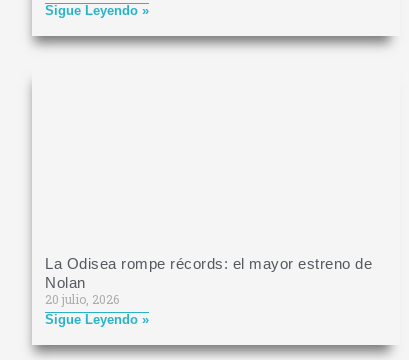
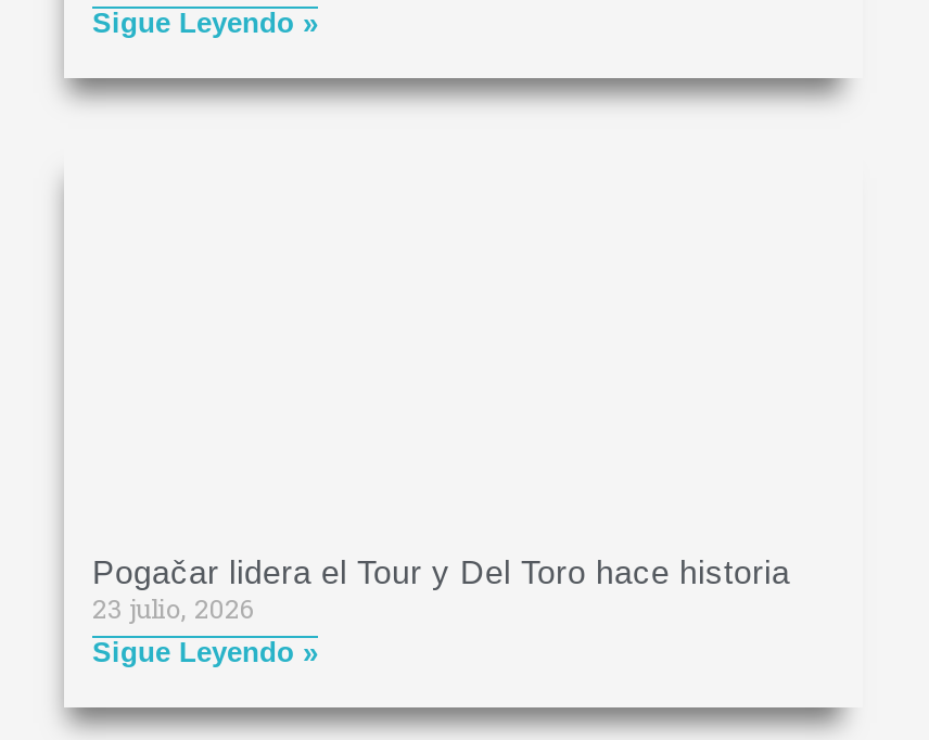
[45,255,372,307] La Odisea rompe récords: el mayor estreno de | Nolan | 20 julio, 2026 -> [92,553,790,625] Pogačar lidera el Tour y Del Toro hace historia | 23 julio, 2026

